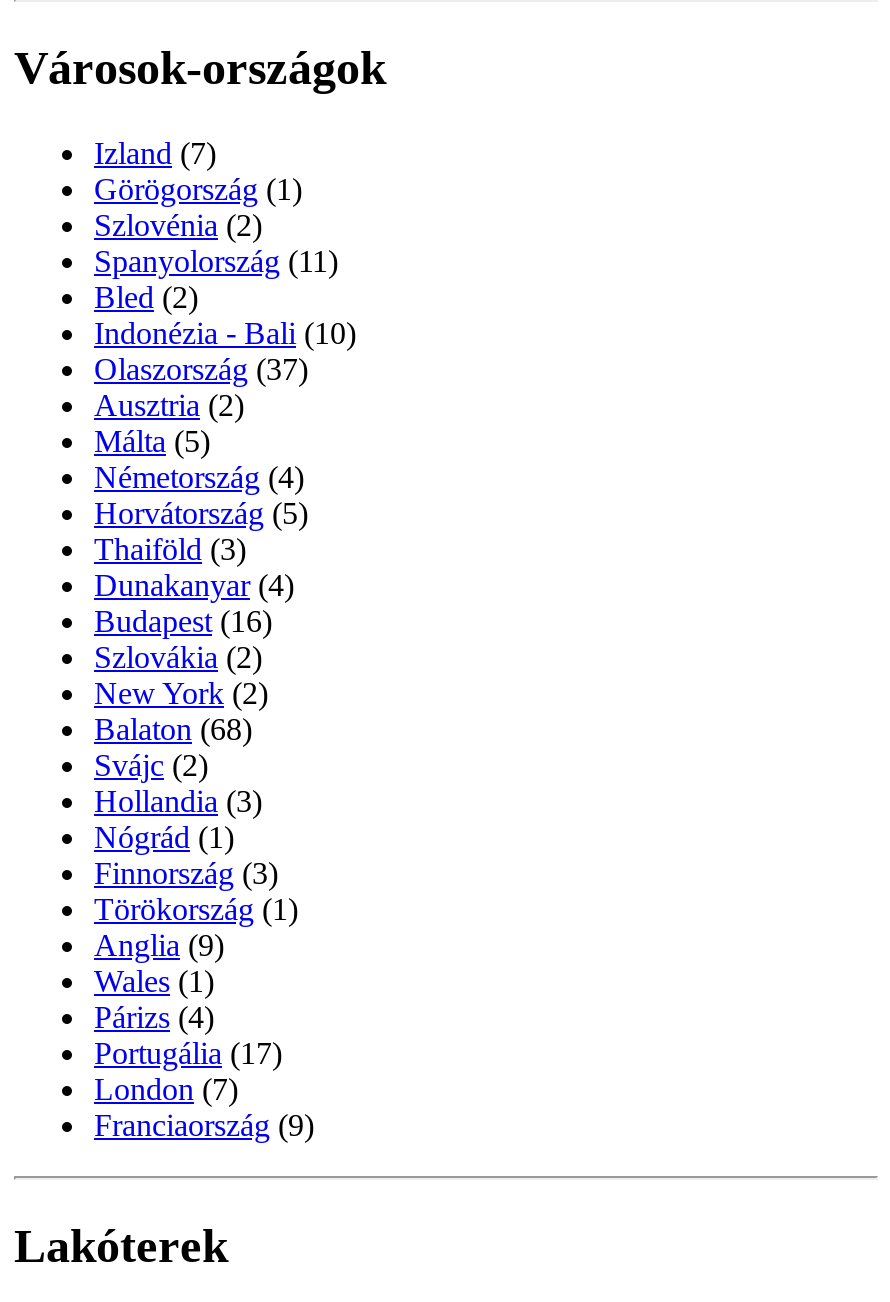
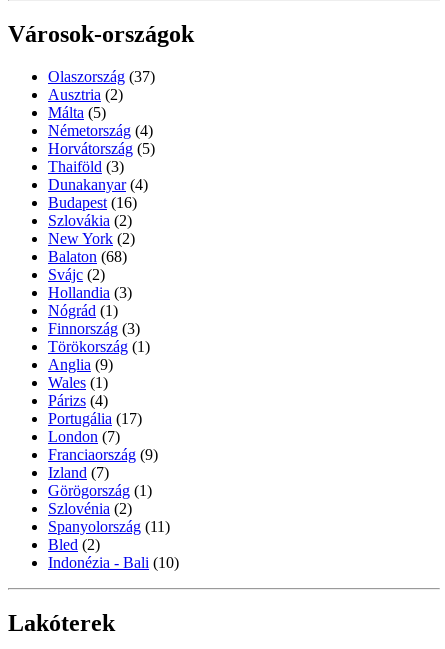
moved [94,136,356,350] -> [48,464,179,571]: Izland (7) | Görögország (1) | Szlovénia (2) | Spanyolország (11) | Bled (2) | Indonézia - Bali (10)
moved [94,352,314,1142] -> [48,68,158,463]: Olaszország (37) | Ausztria (2) | Málta (5) | ... | London (7) | Franciaország (9)

